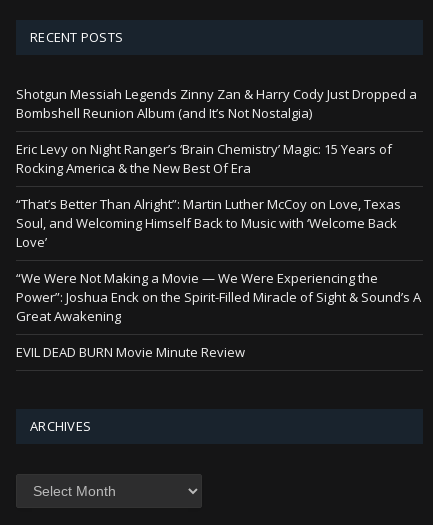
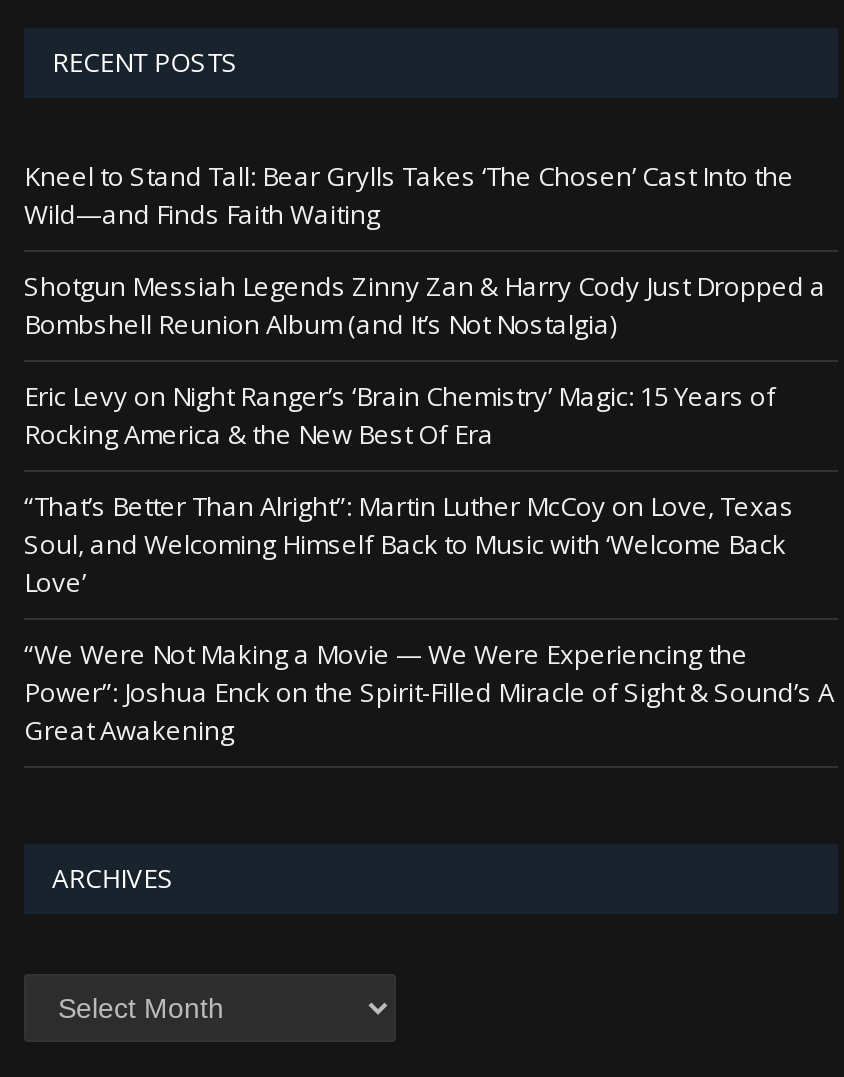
none -> [24,158,794,232] Kneel to Stand Tall: Bear Grylls Takes ‘The Chosen’ Cast Into the | Wild—and Finds Faith Waiting
moved [16,85,421,325] -> [24,268,834,748]: Shotgun Messiah Legends Zinny Zan & Harry Cody Just Dropped a | Bombshell Reunion Album (and It’s Not Nostalgia) | Eric Levy on Night Ranger’s ‘Brain Chemistry’ Magic: 15 Years of | ... | Power”: Joshua Enck on the Spirit-Filled Miracle of Sight & Sound’s A | Great Awakening
[16,343,245,361] EVIL DEAD BURN Movie Minute Review -> none

